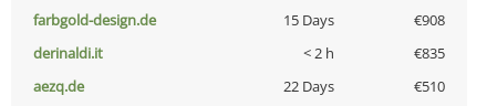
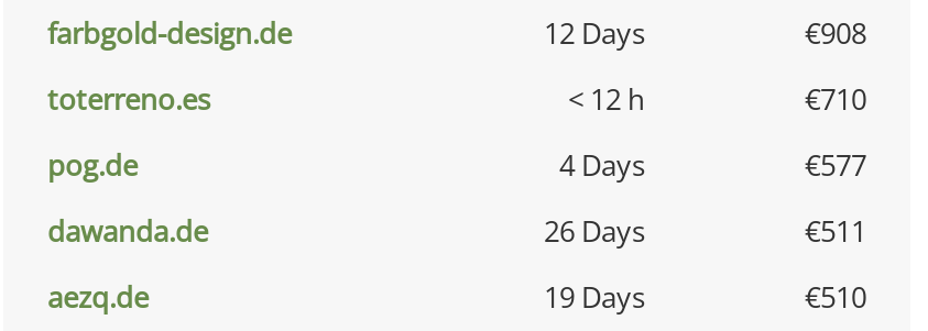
[283,10,334,30] 15 Days -> [544,13,645,53] 12 Days
[33,43,445,63] derinaldi.it | < 2 h | €835 -> [47,79,866,251] toterreno.es | < 12 h | €710 | pog.de | 4 Days | €577 | dawanda.de | 26 Days | €511
[283,76,334,96] 22 Days -> [544,277,645,317] 19 Days

